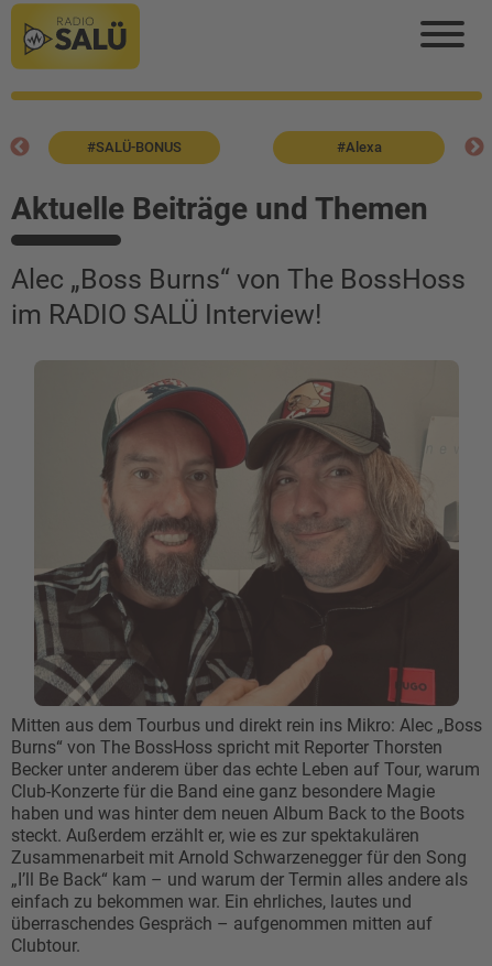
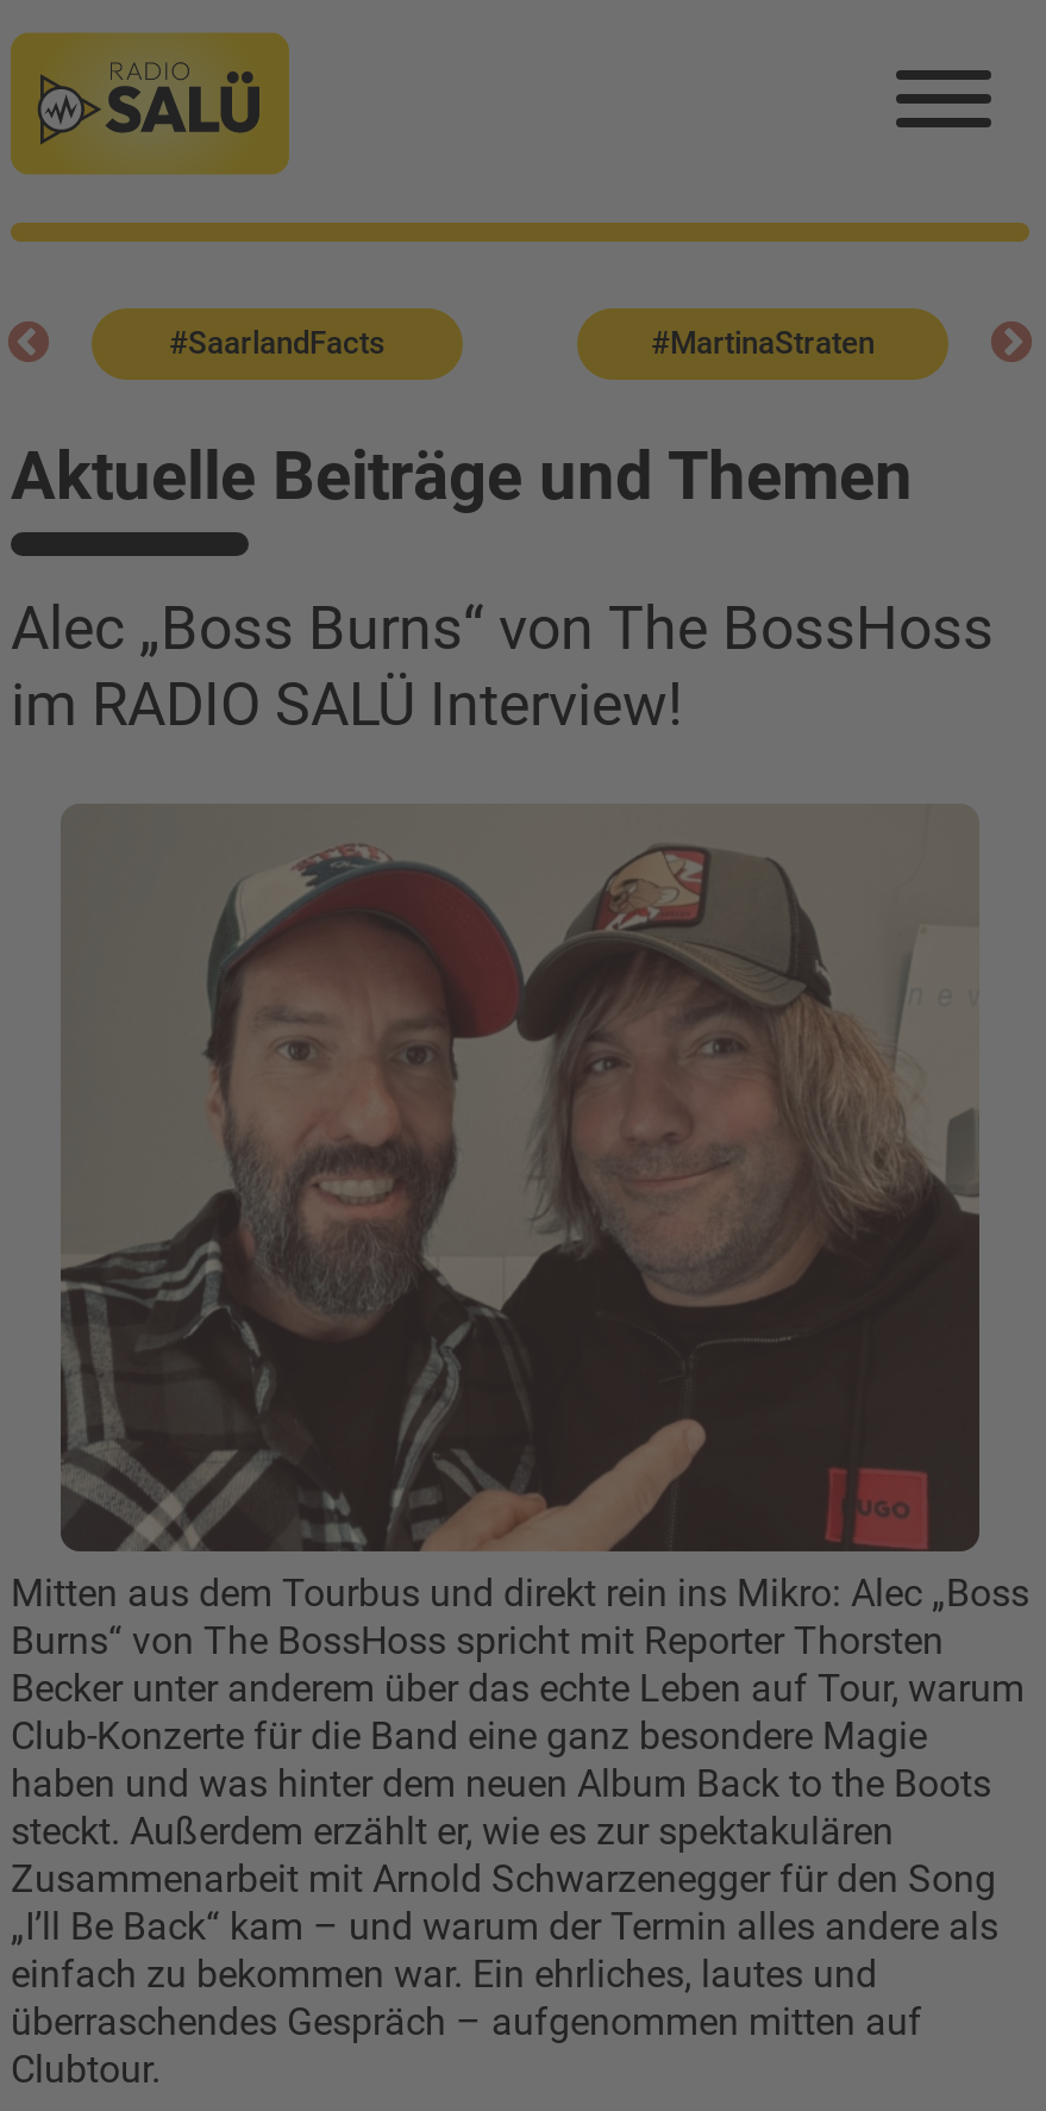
[87,139,381,155] #SALÜ-BONUS | #Alexa -> [169,325,875,361] #SaarlandFacts | #MartinaStraten

